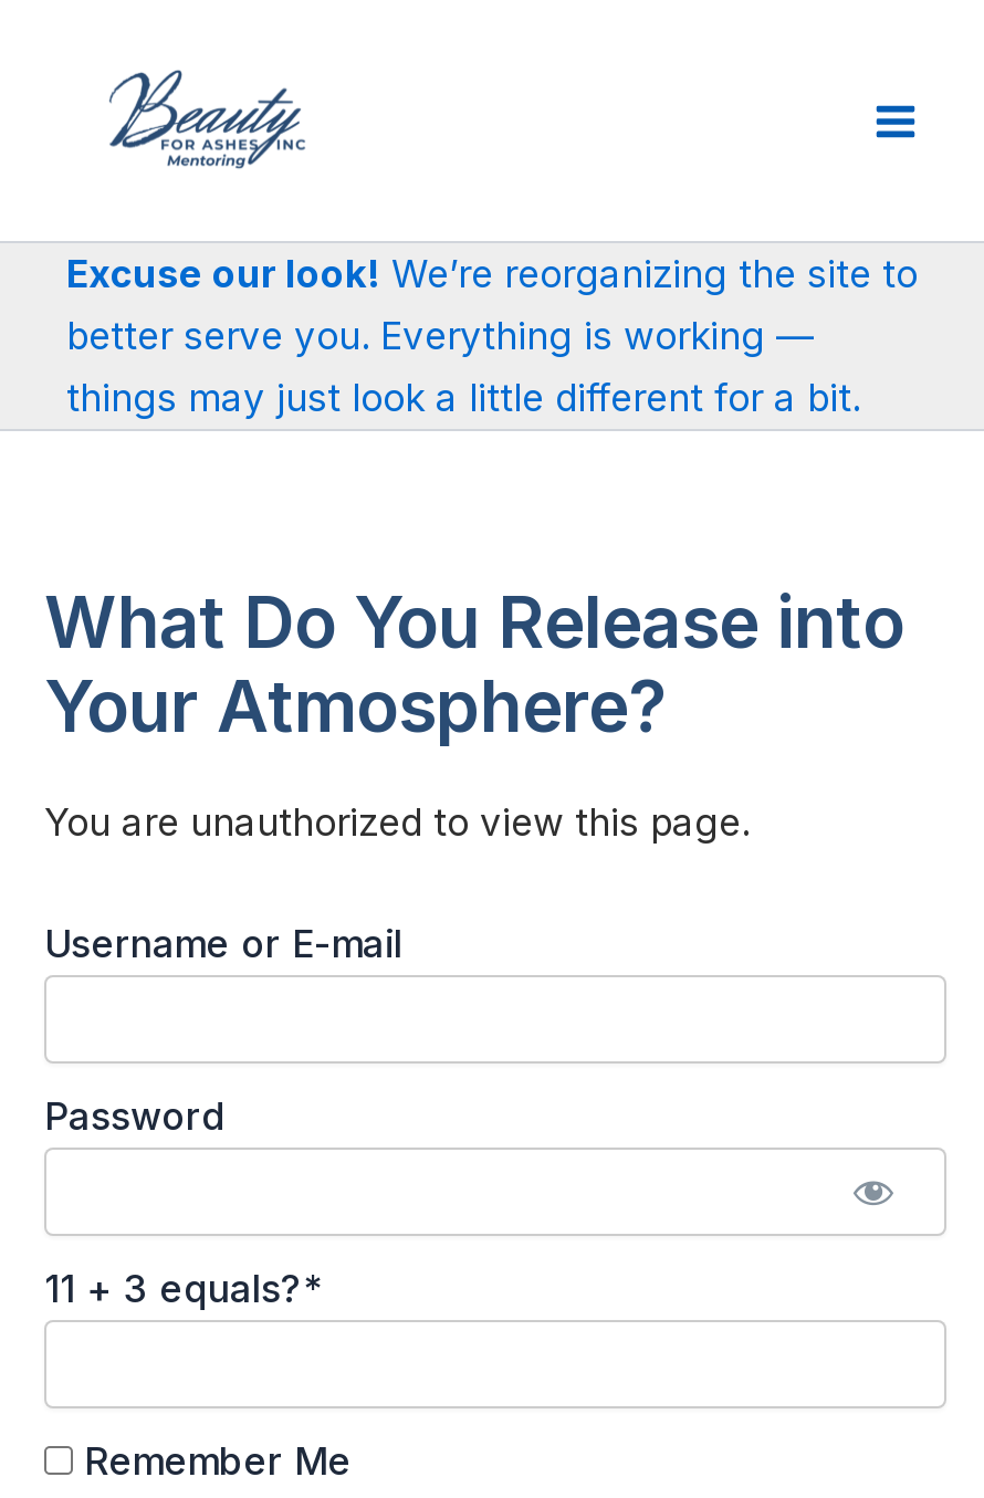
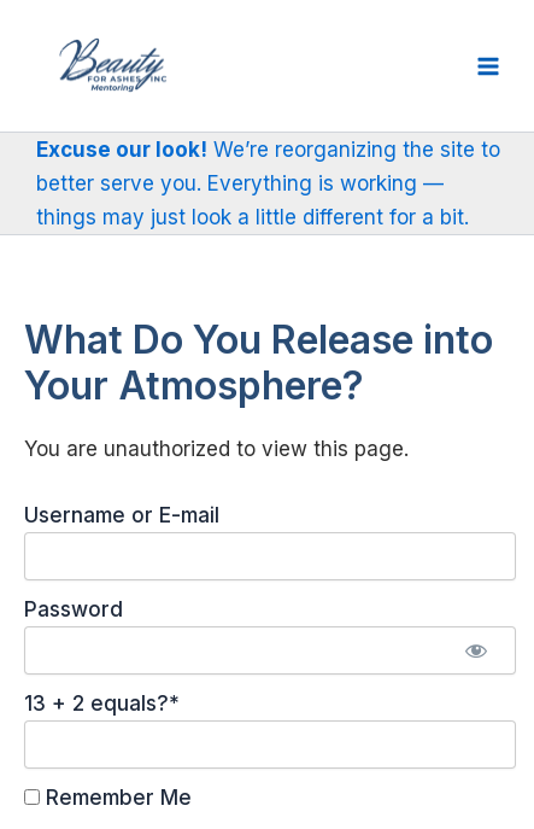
[44,1268,323,1312] 11 + 3 equals? * -> [24,692,180,716] 13 + 2 equals? *

